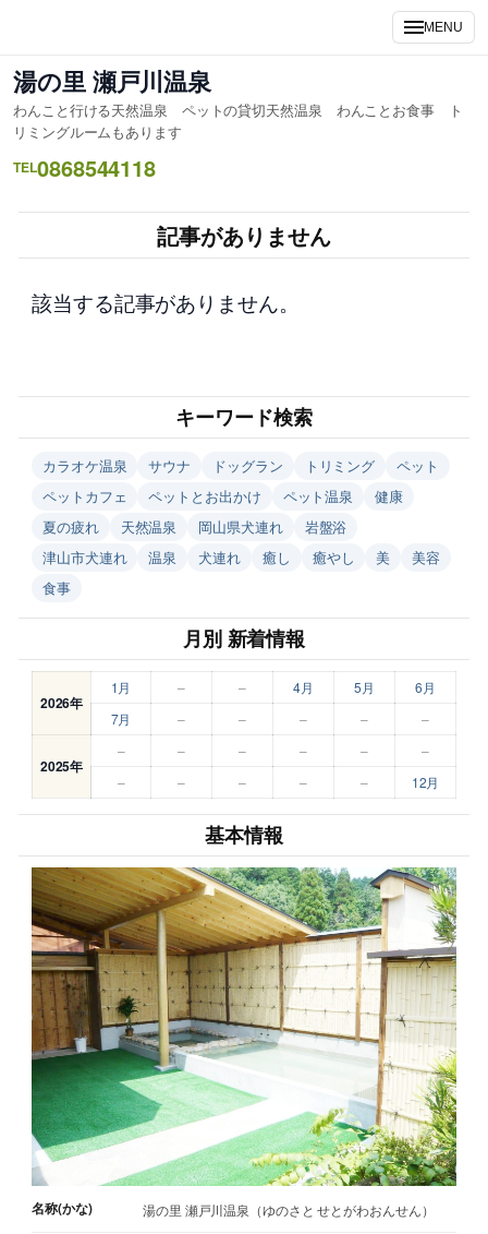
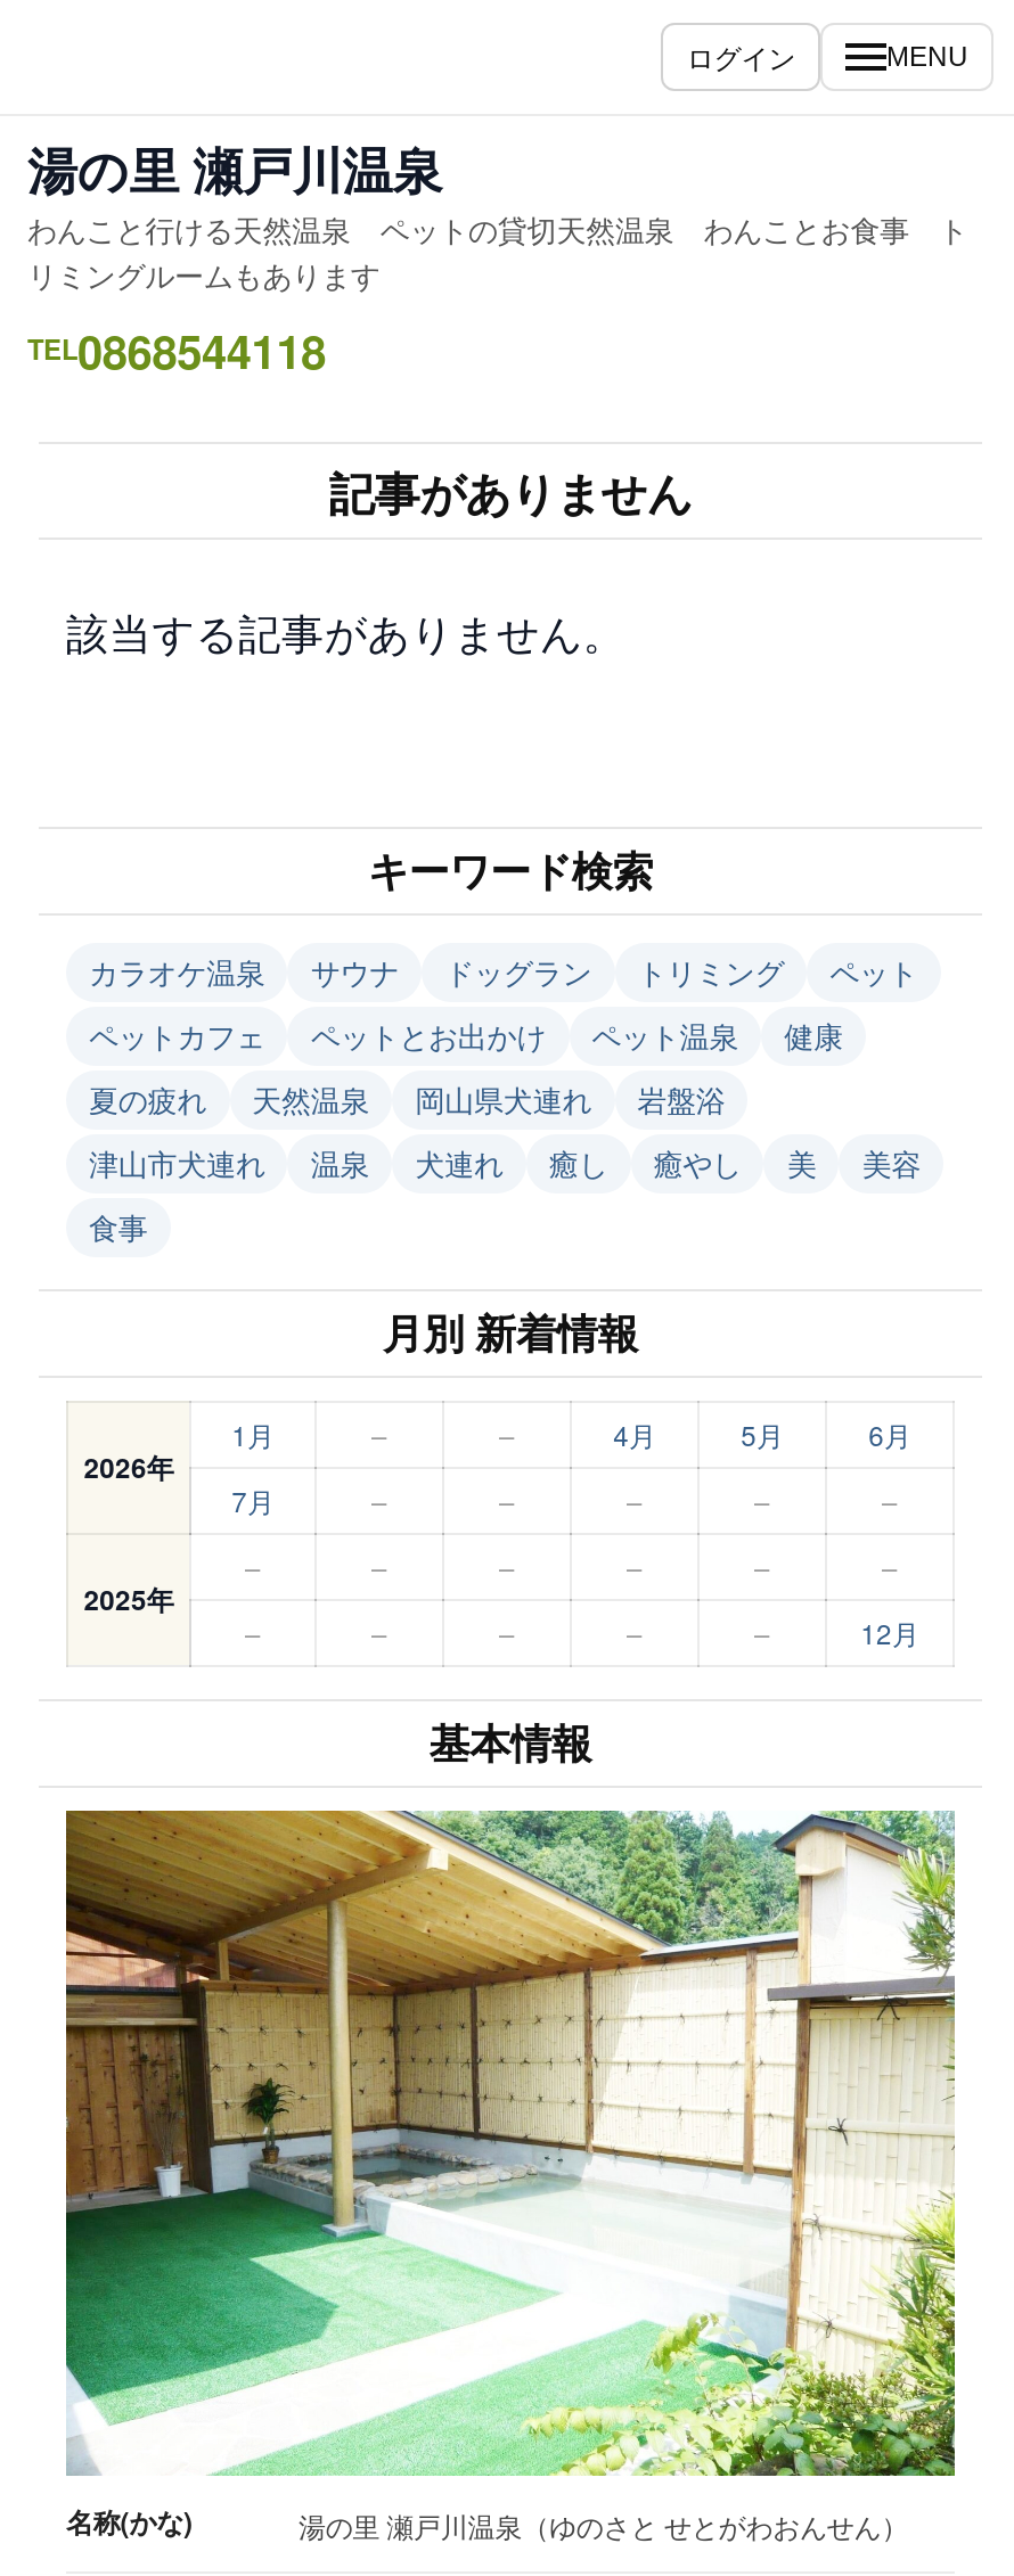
none -> [687,36,795,75] ログイン

